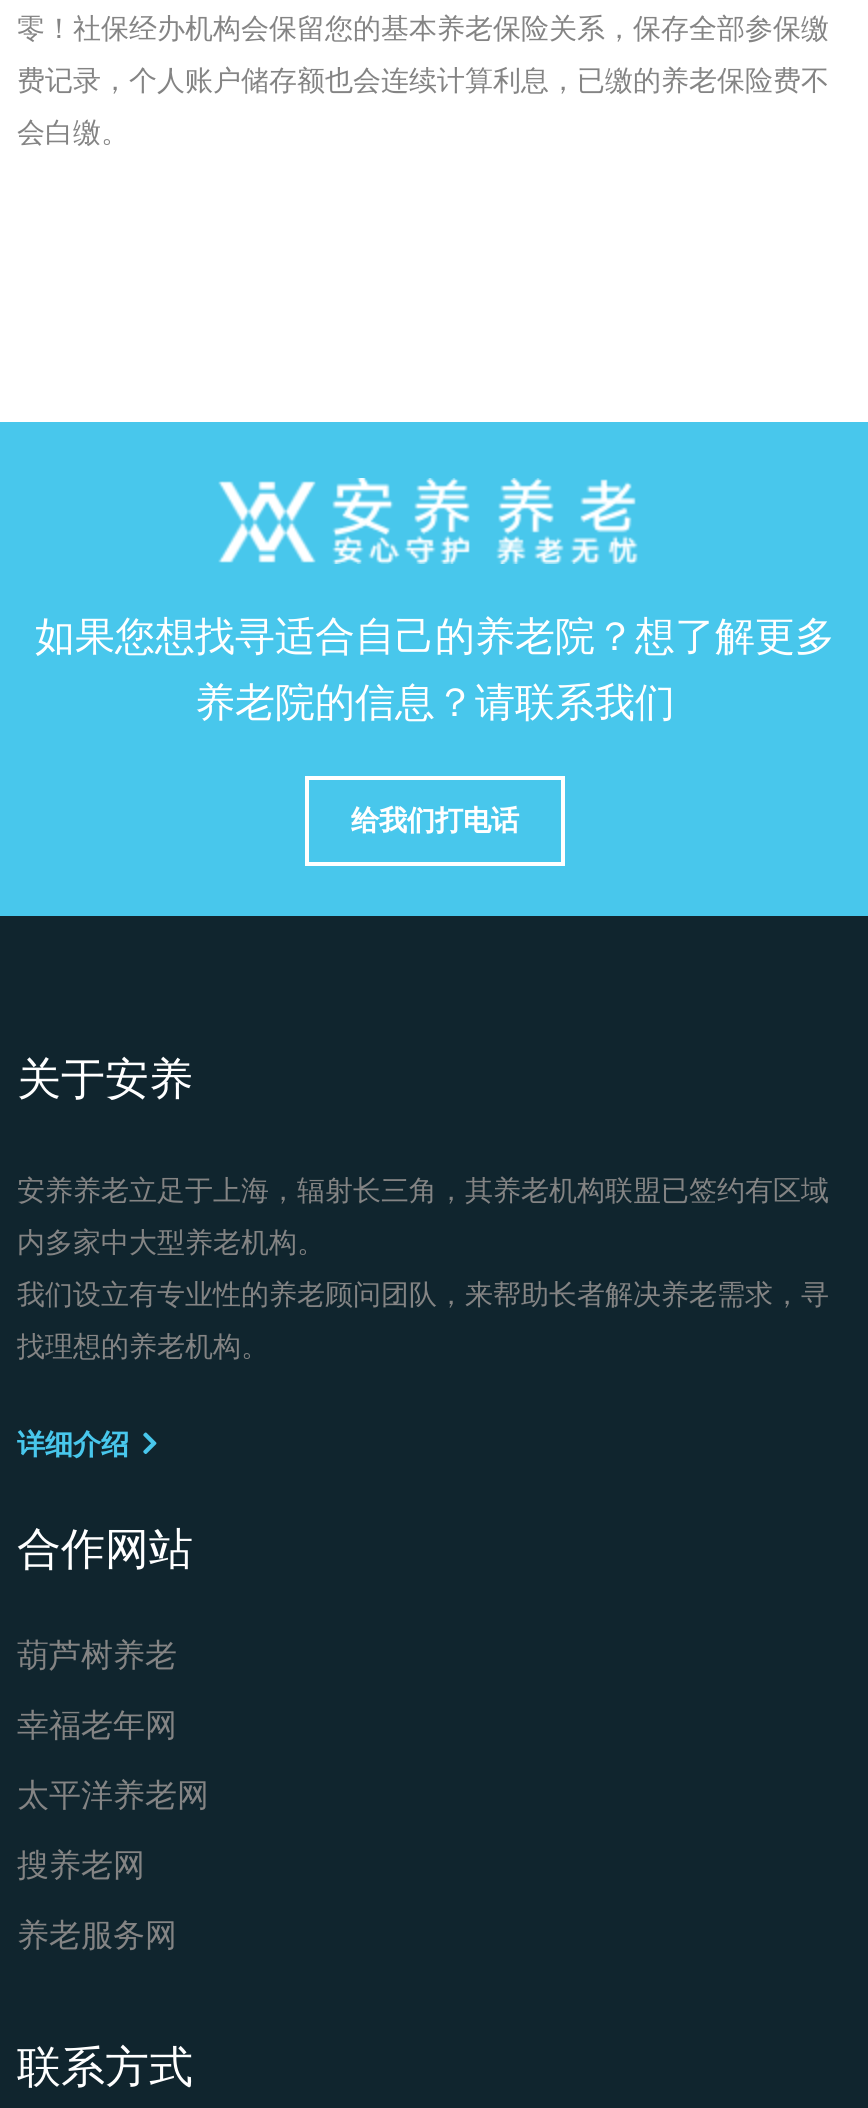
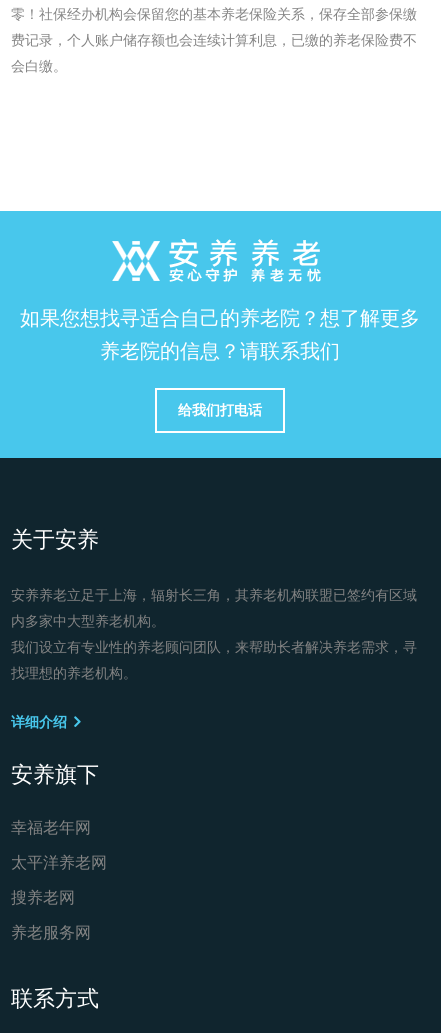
[17,1524,193,1672] 合作网站 | 葫芦树养老 -> [11,762,99,787] 安养旗下

